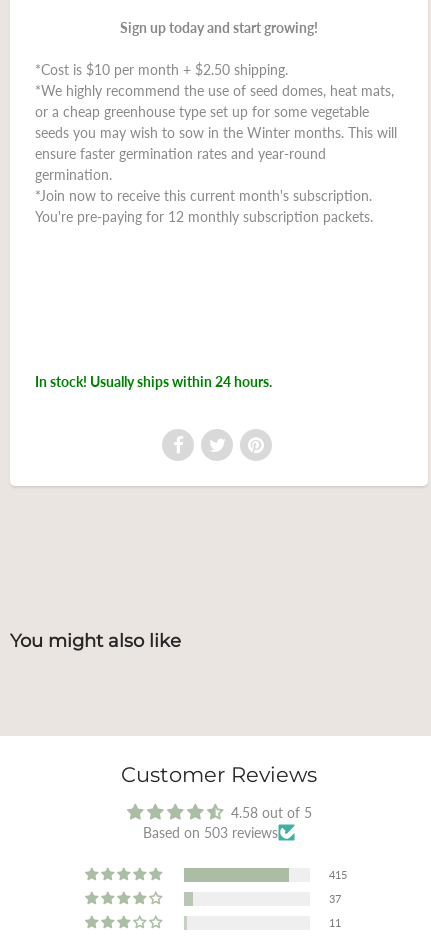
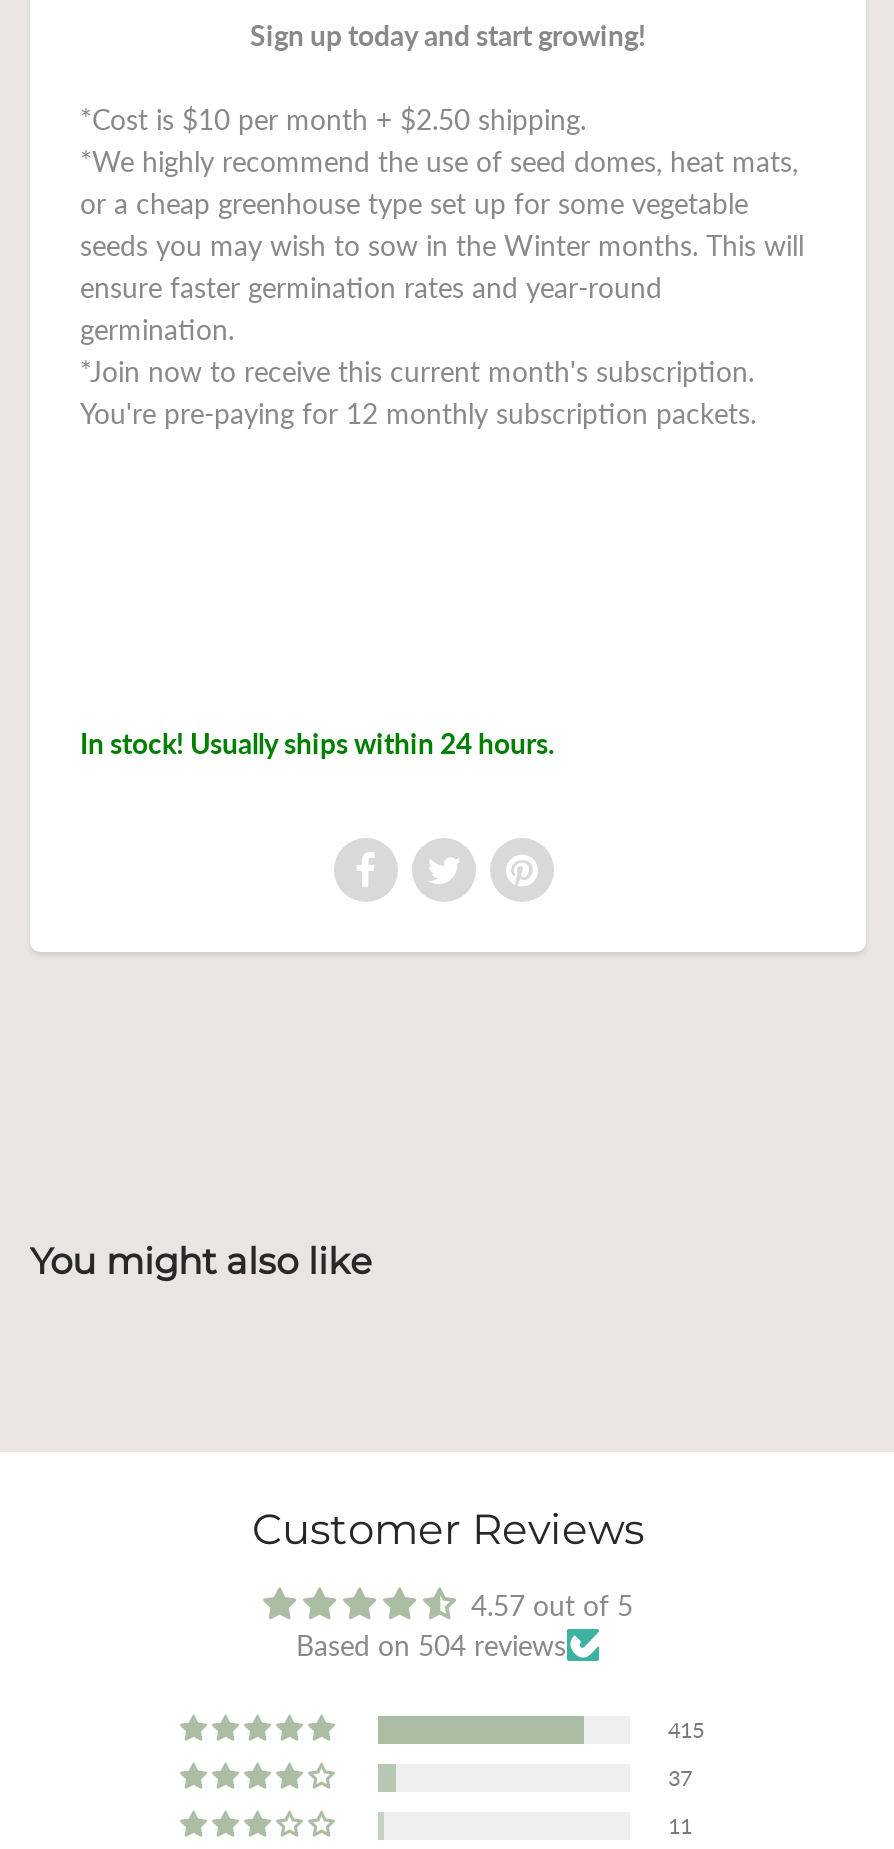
[230,804,311,821] 4.58 out of 5 -> [471,1588,633,1622] 4.57 out of 5
[143,824,278,841] Based on 503 reviews -> [296,1628,566,1662] Based on 504 reviews

